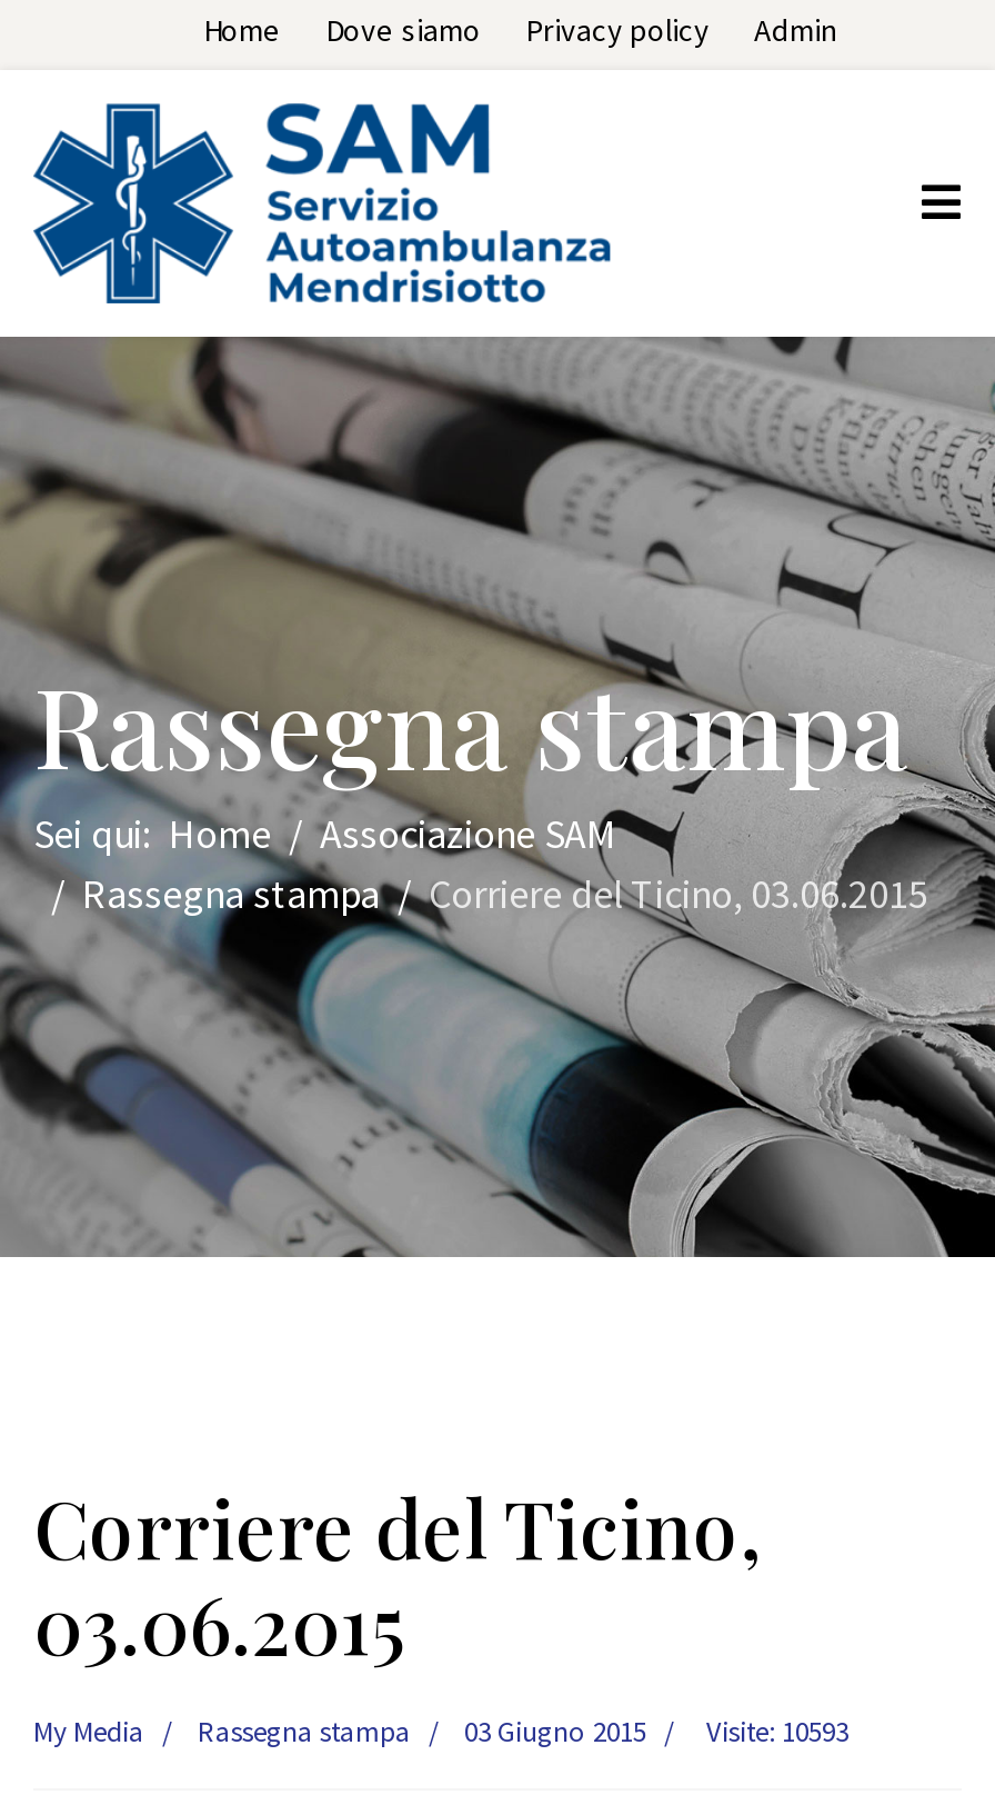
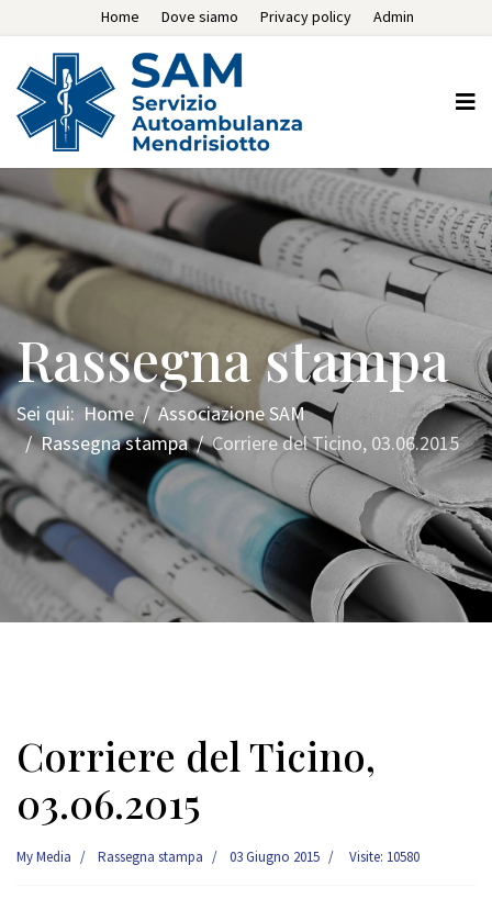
[33,1713,848,1751] My Media Rassegna stampa 03 Giugno 2015 Visite: 10593 -> [16,847,420,866] My Media Rassegna stampa 03 Giugno 2015 Visite: 10580

